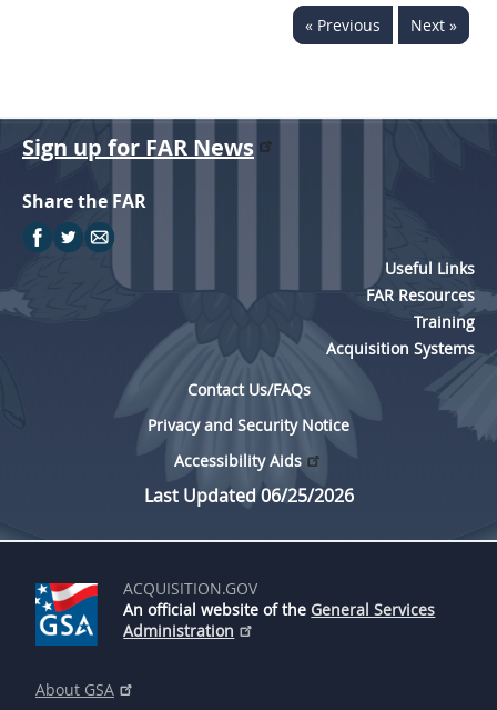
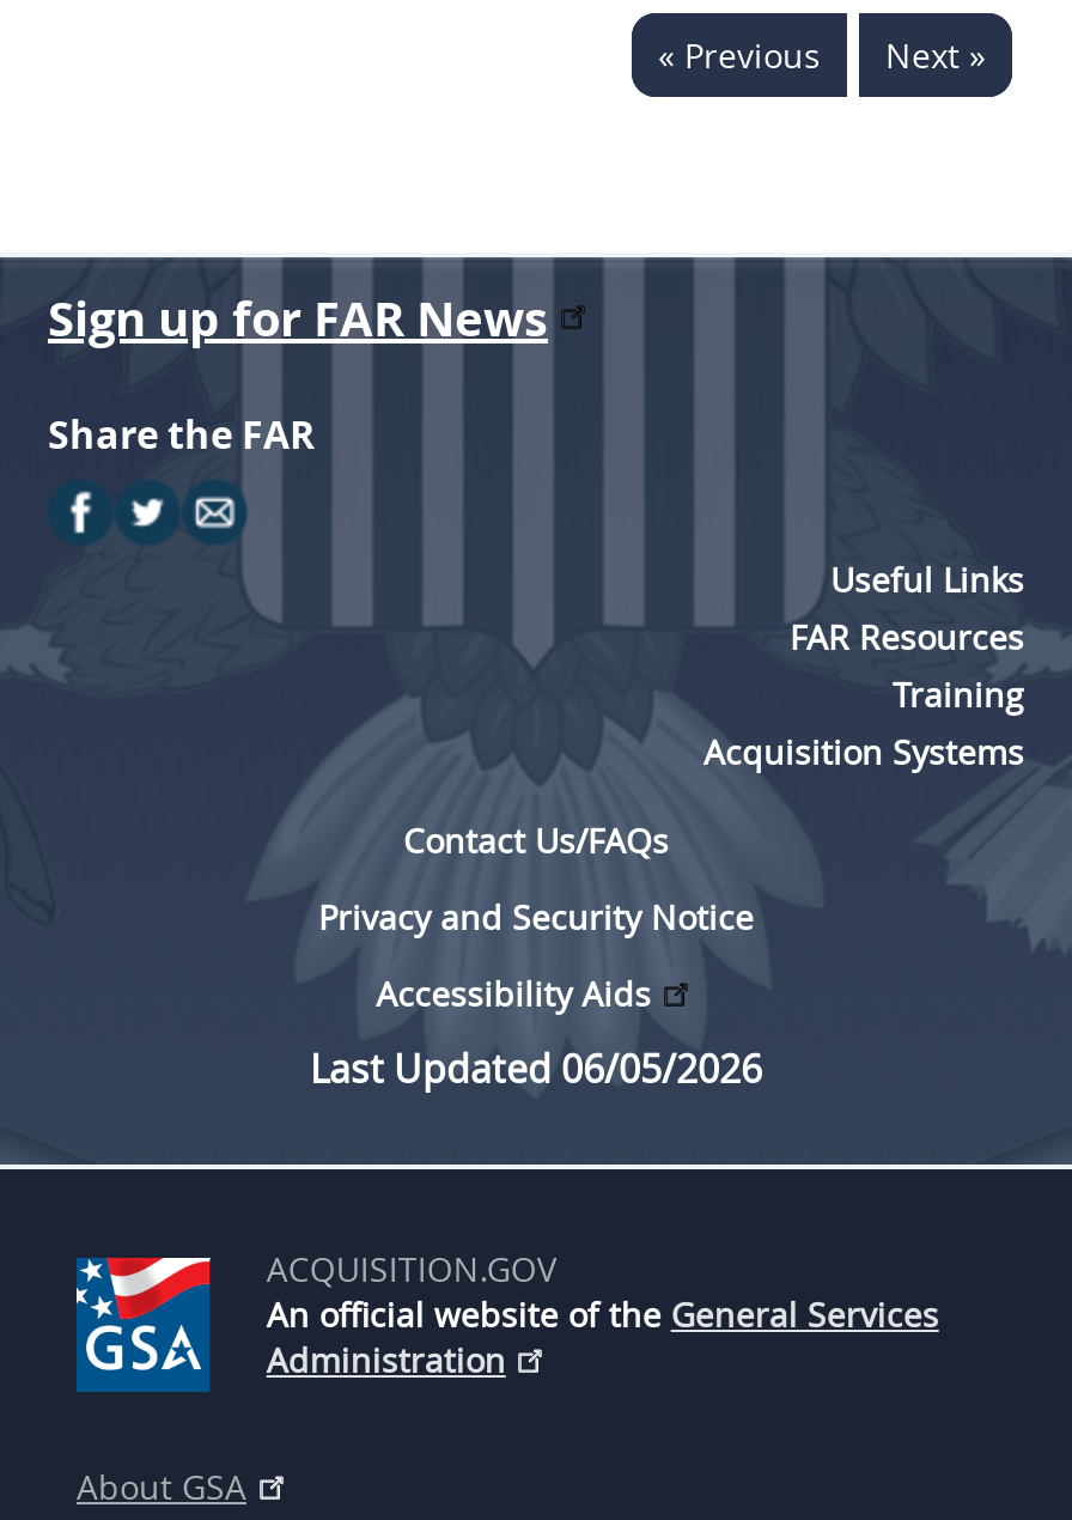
[144,483,353,508] Last Updated 06/25/2026 -> [310,1042,762,1095] Last Updated 06/05/2026

